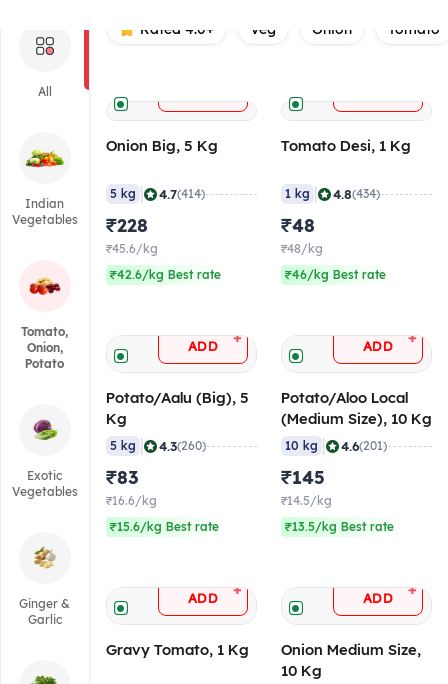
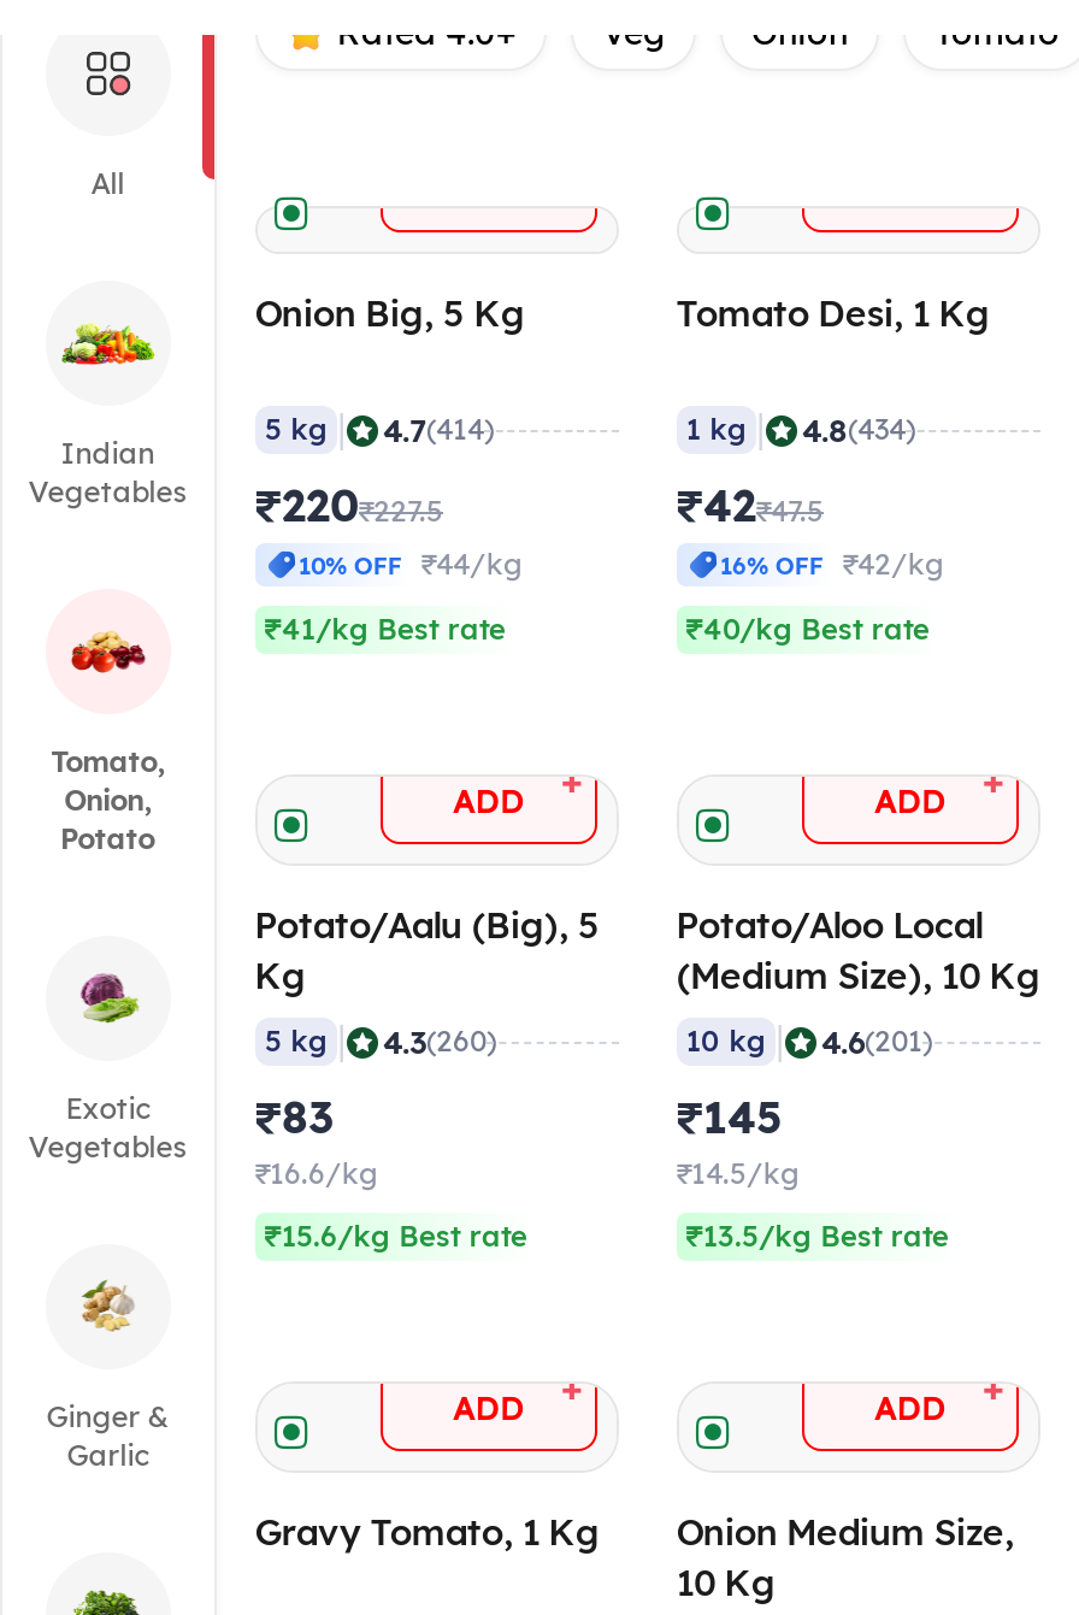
[106,214,158,257] ₹228 | ₹45.6/kg -> [255,478,523,584] ₹220₹227.5 | 10% OFF | ₹44/kg
[281,214,323,257] ₹48 | ₹48/kg -> [677,478,944,584] ₹42₹47.5 | 16% OFF | ₹42/kg
[110,267,221,283] ₹42.6/kg Best rate -> [265,611,506,649] ₹41/kg Best rate
[285,267,386,283] ₹46/kg Best rate -> [686,611,930,649] ₹40/kg Best rate

